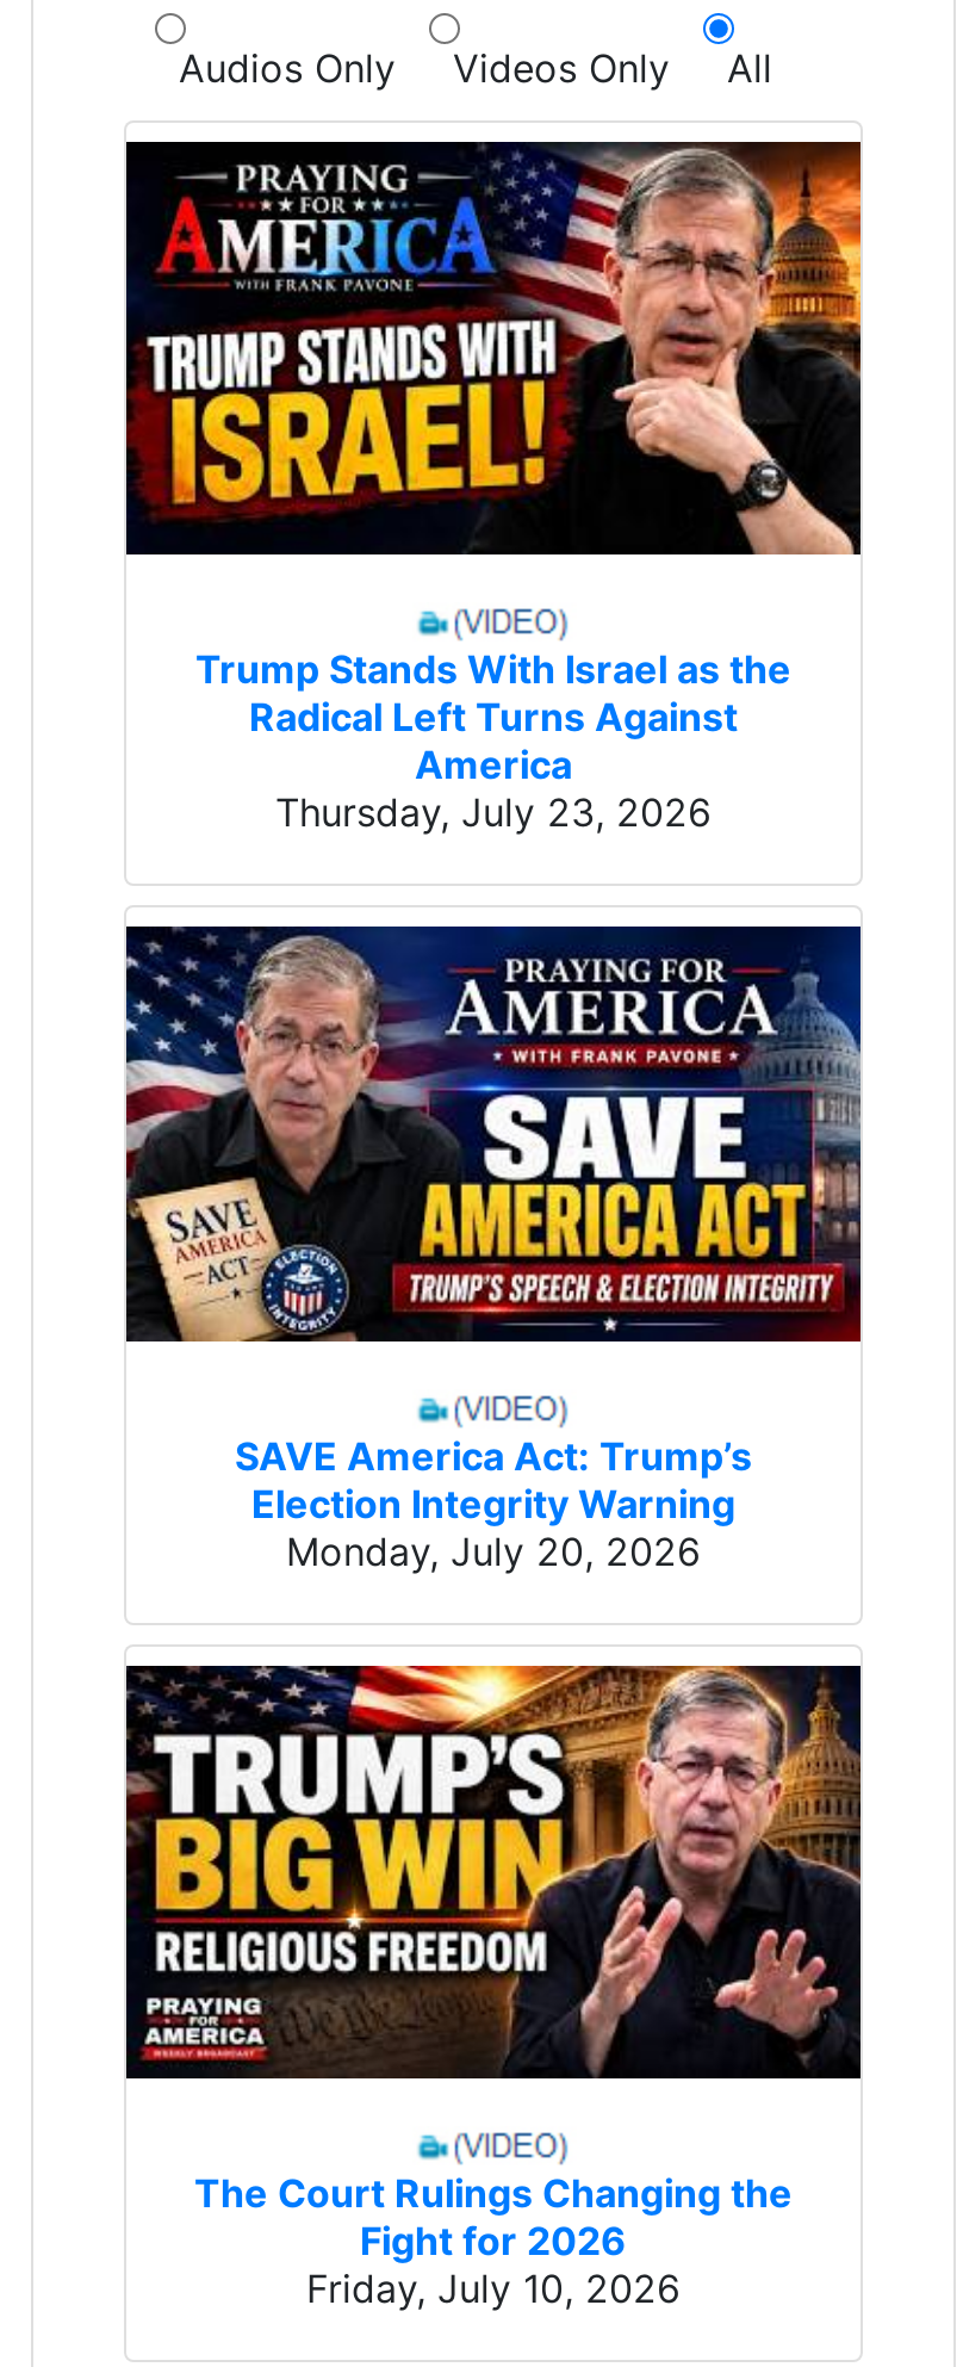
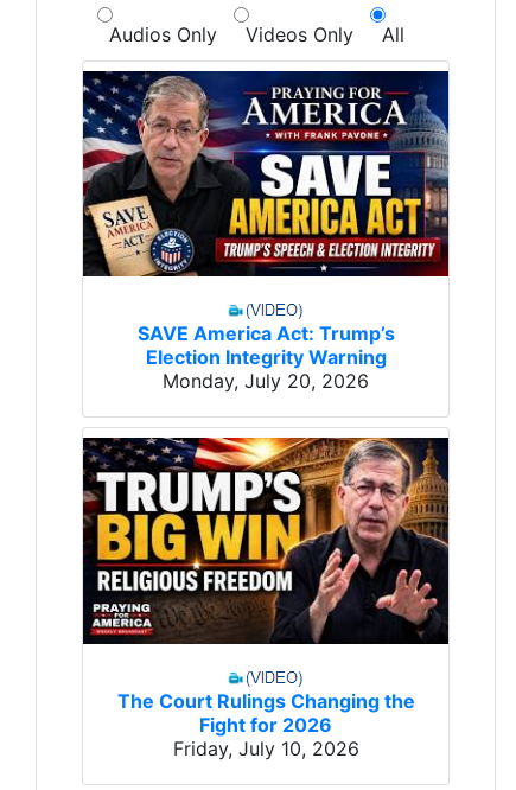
[126,142,863,837] [image] | Trump Stands With Israel as the | Radical Left Turns Against | America | Thursday, July 23, 2026 -> none

